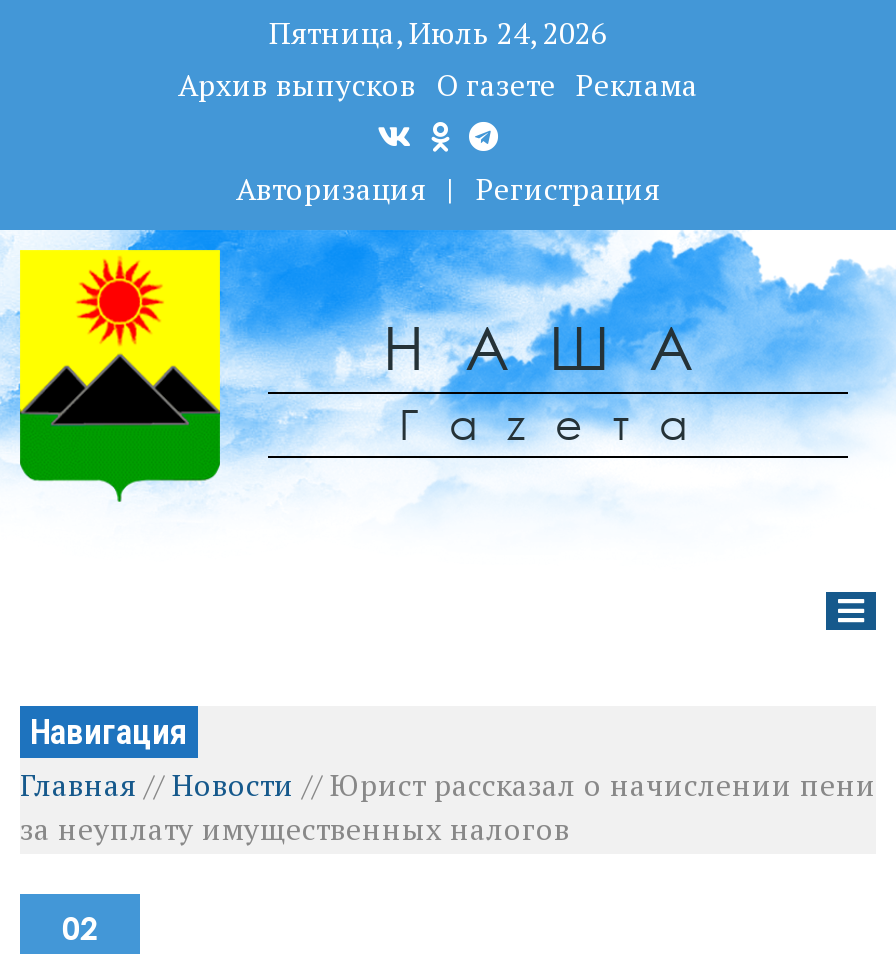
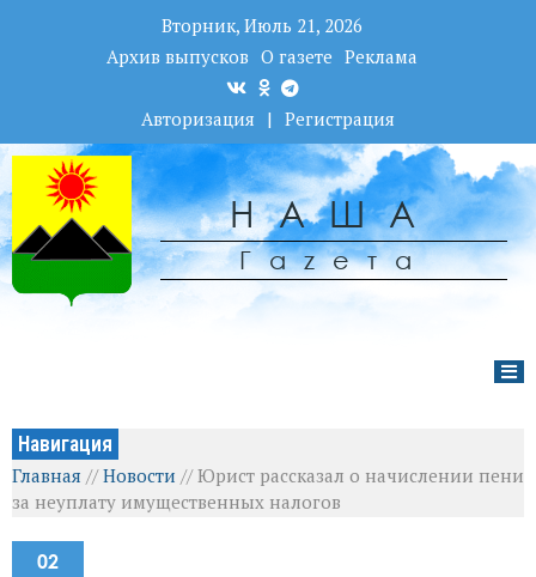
[269,12,607,52] Пятница, Июль 24, 2026 -> [162,13,363,37] Вторник, Июль 21, 2026

